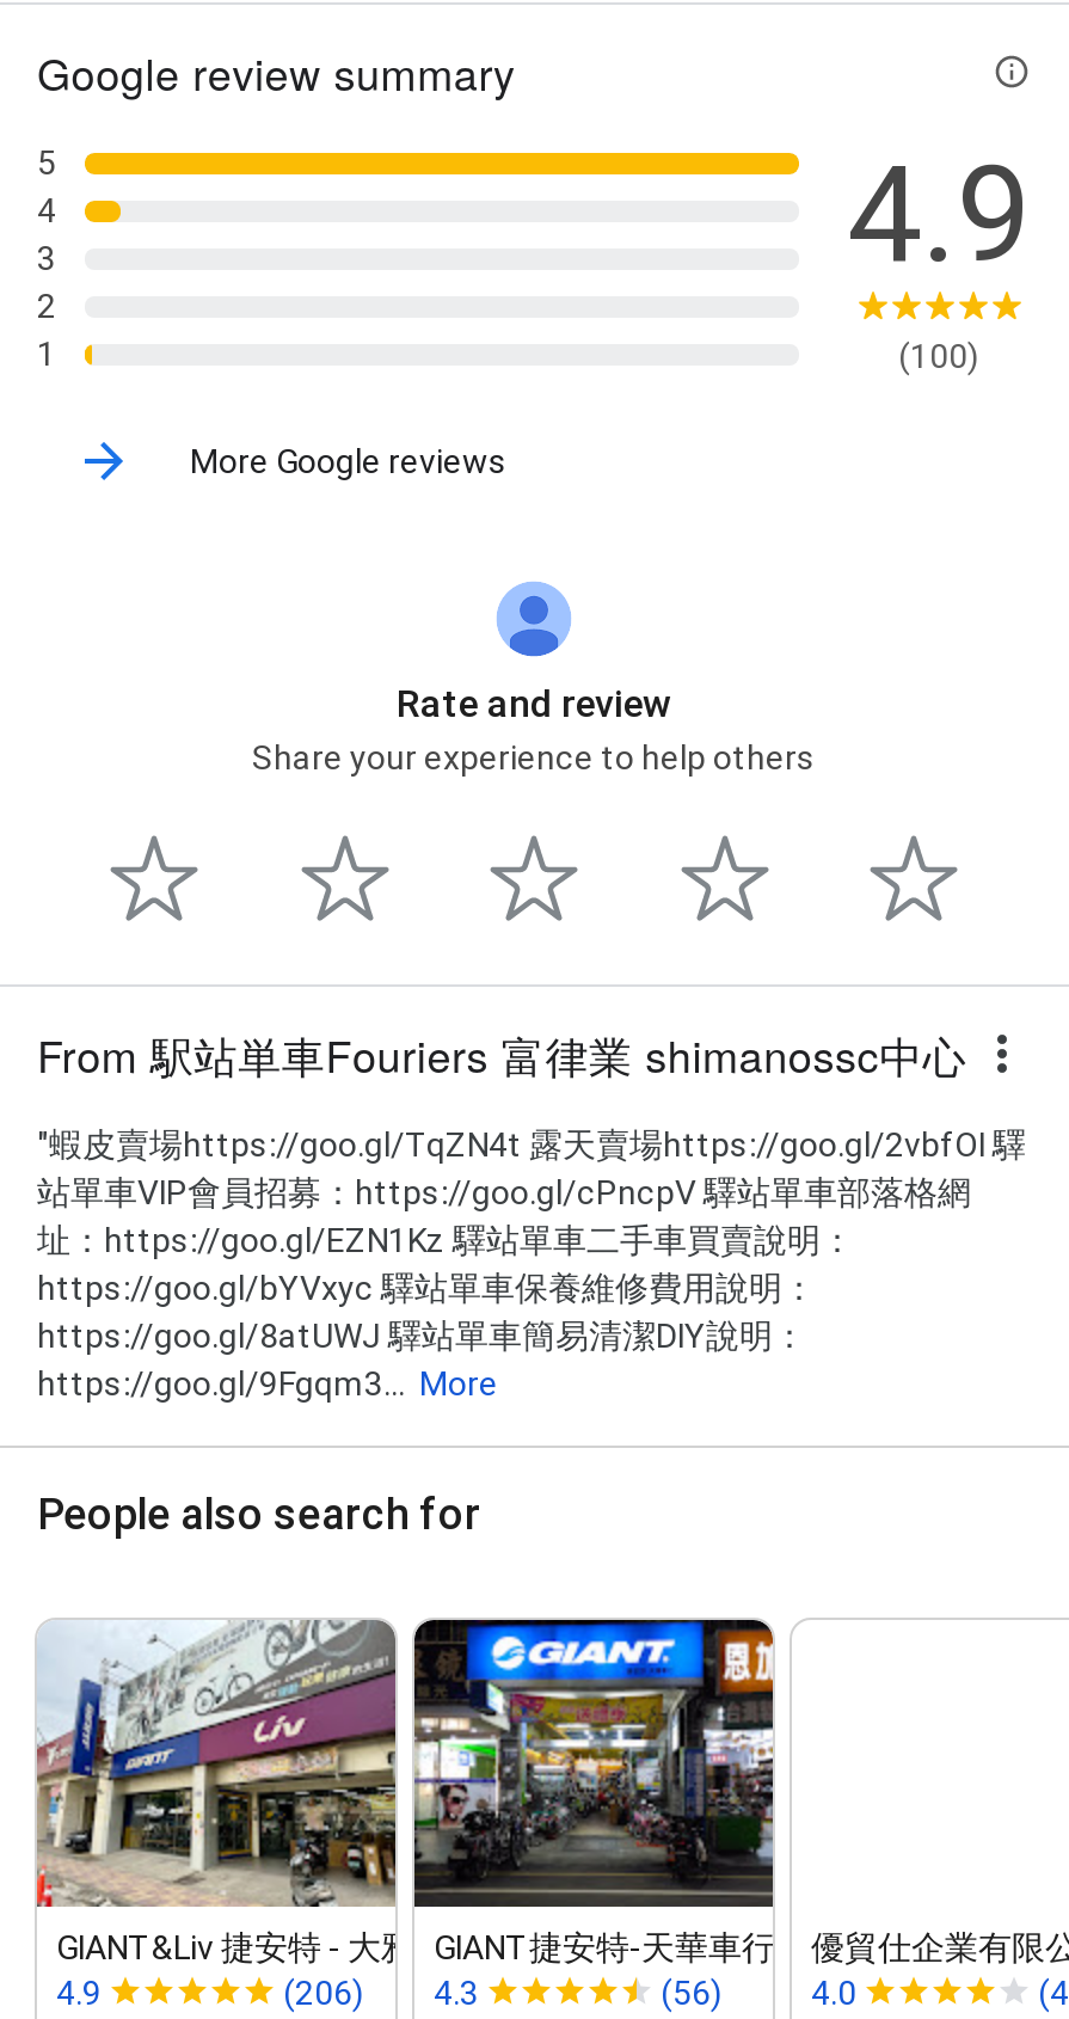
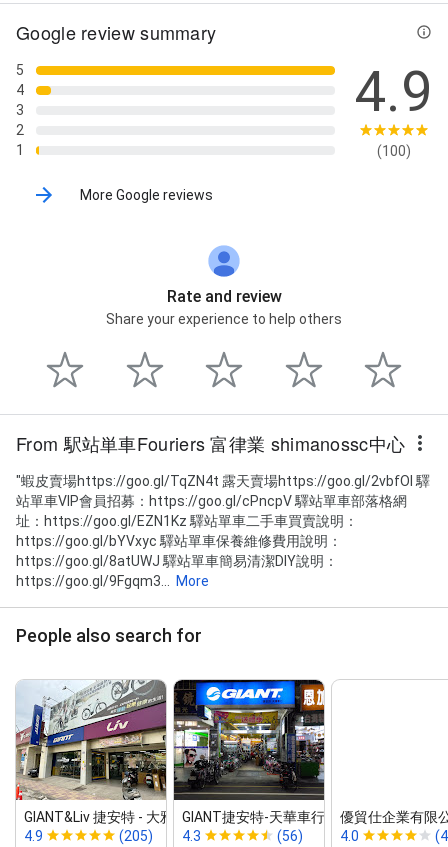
[283,1973,479,2011] (206) 4.3 -> [119,828,201,844] (205) 4.3

